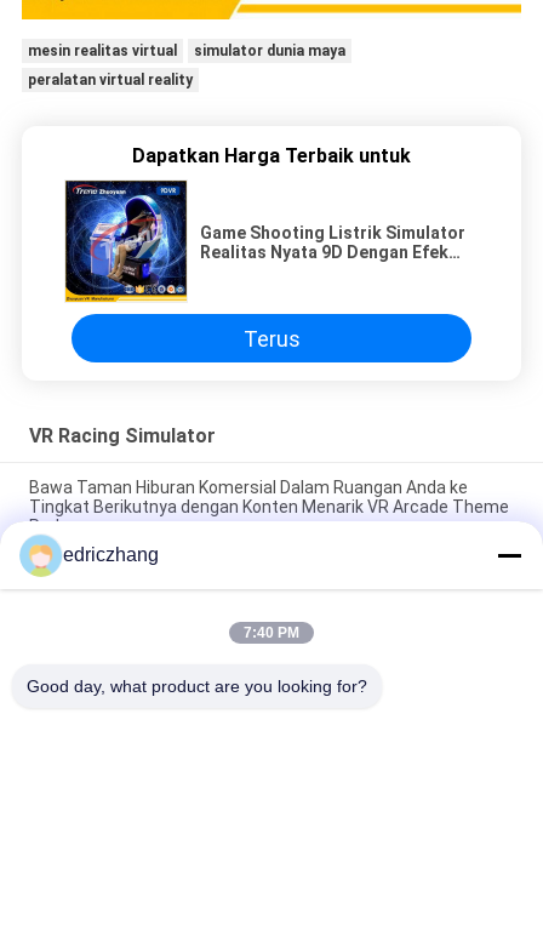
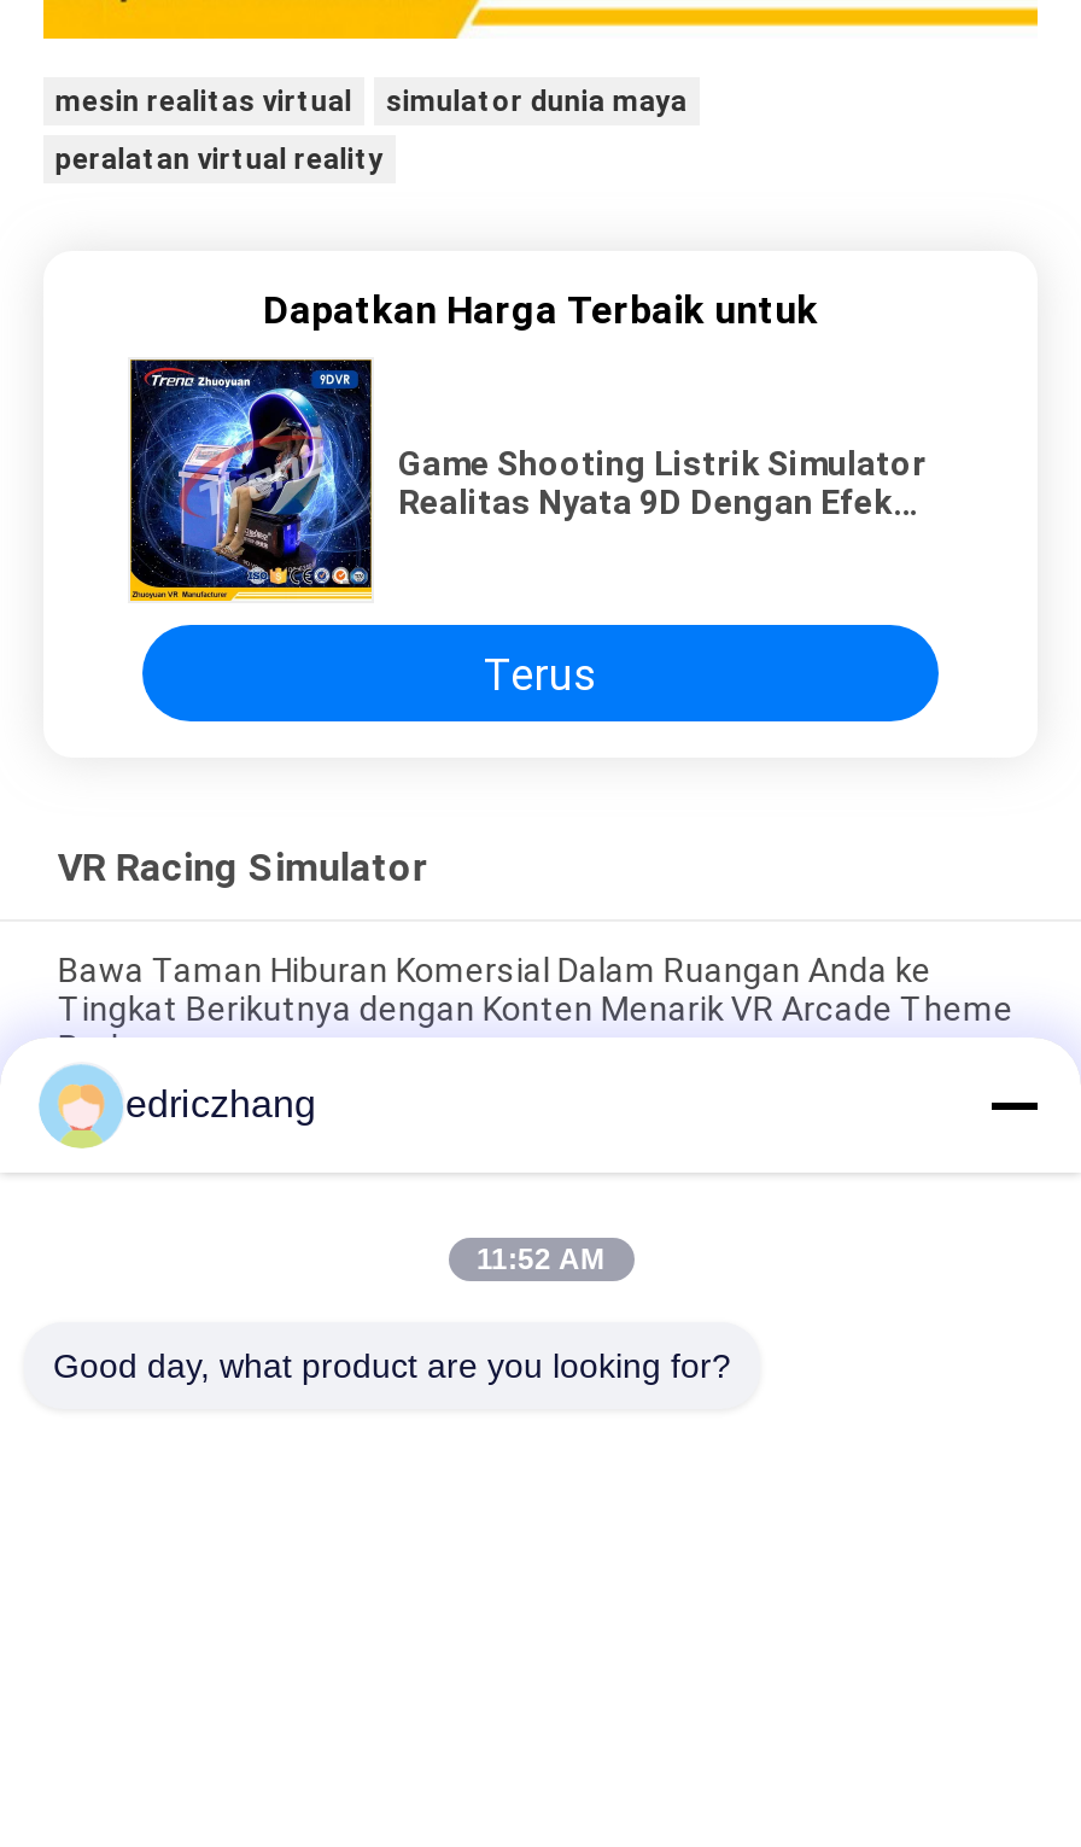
[244,624,299,641] 7:40 PM -> [477,1243,604,1276] 11:52 AM

